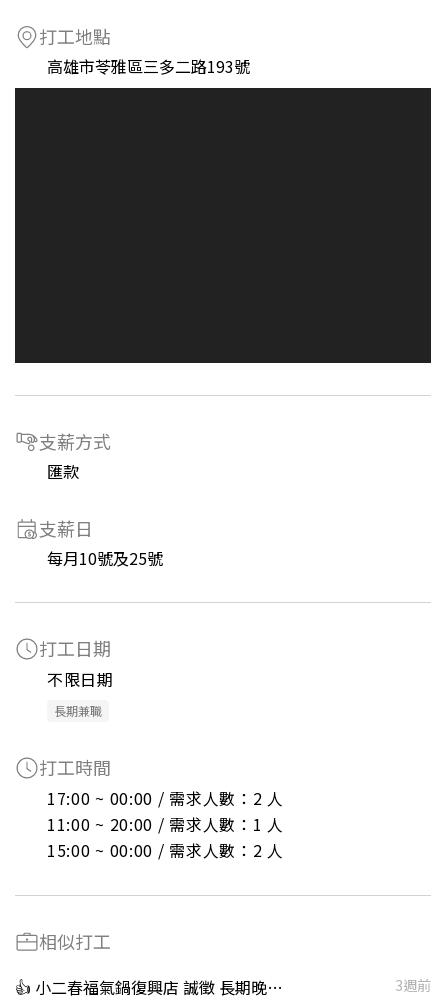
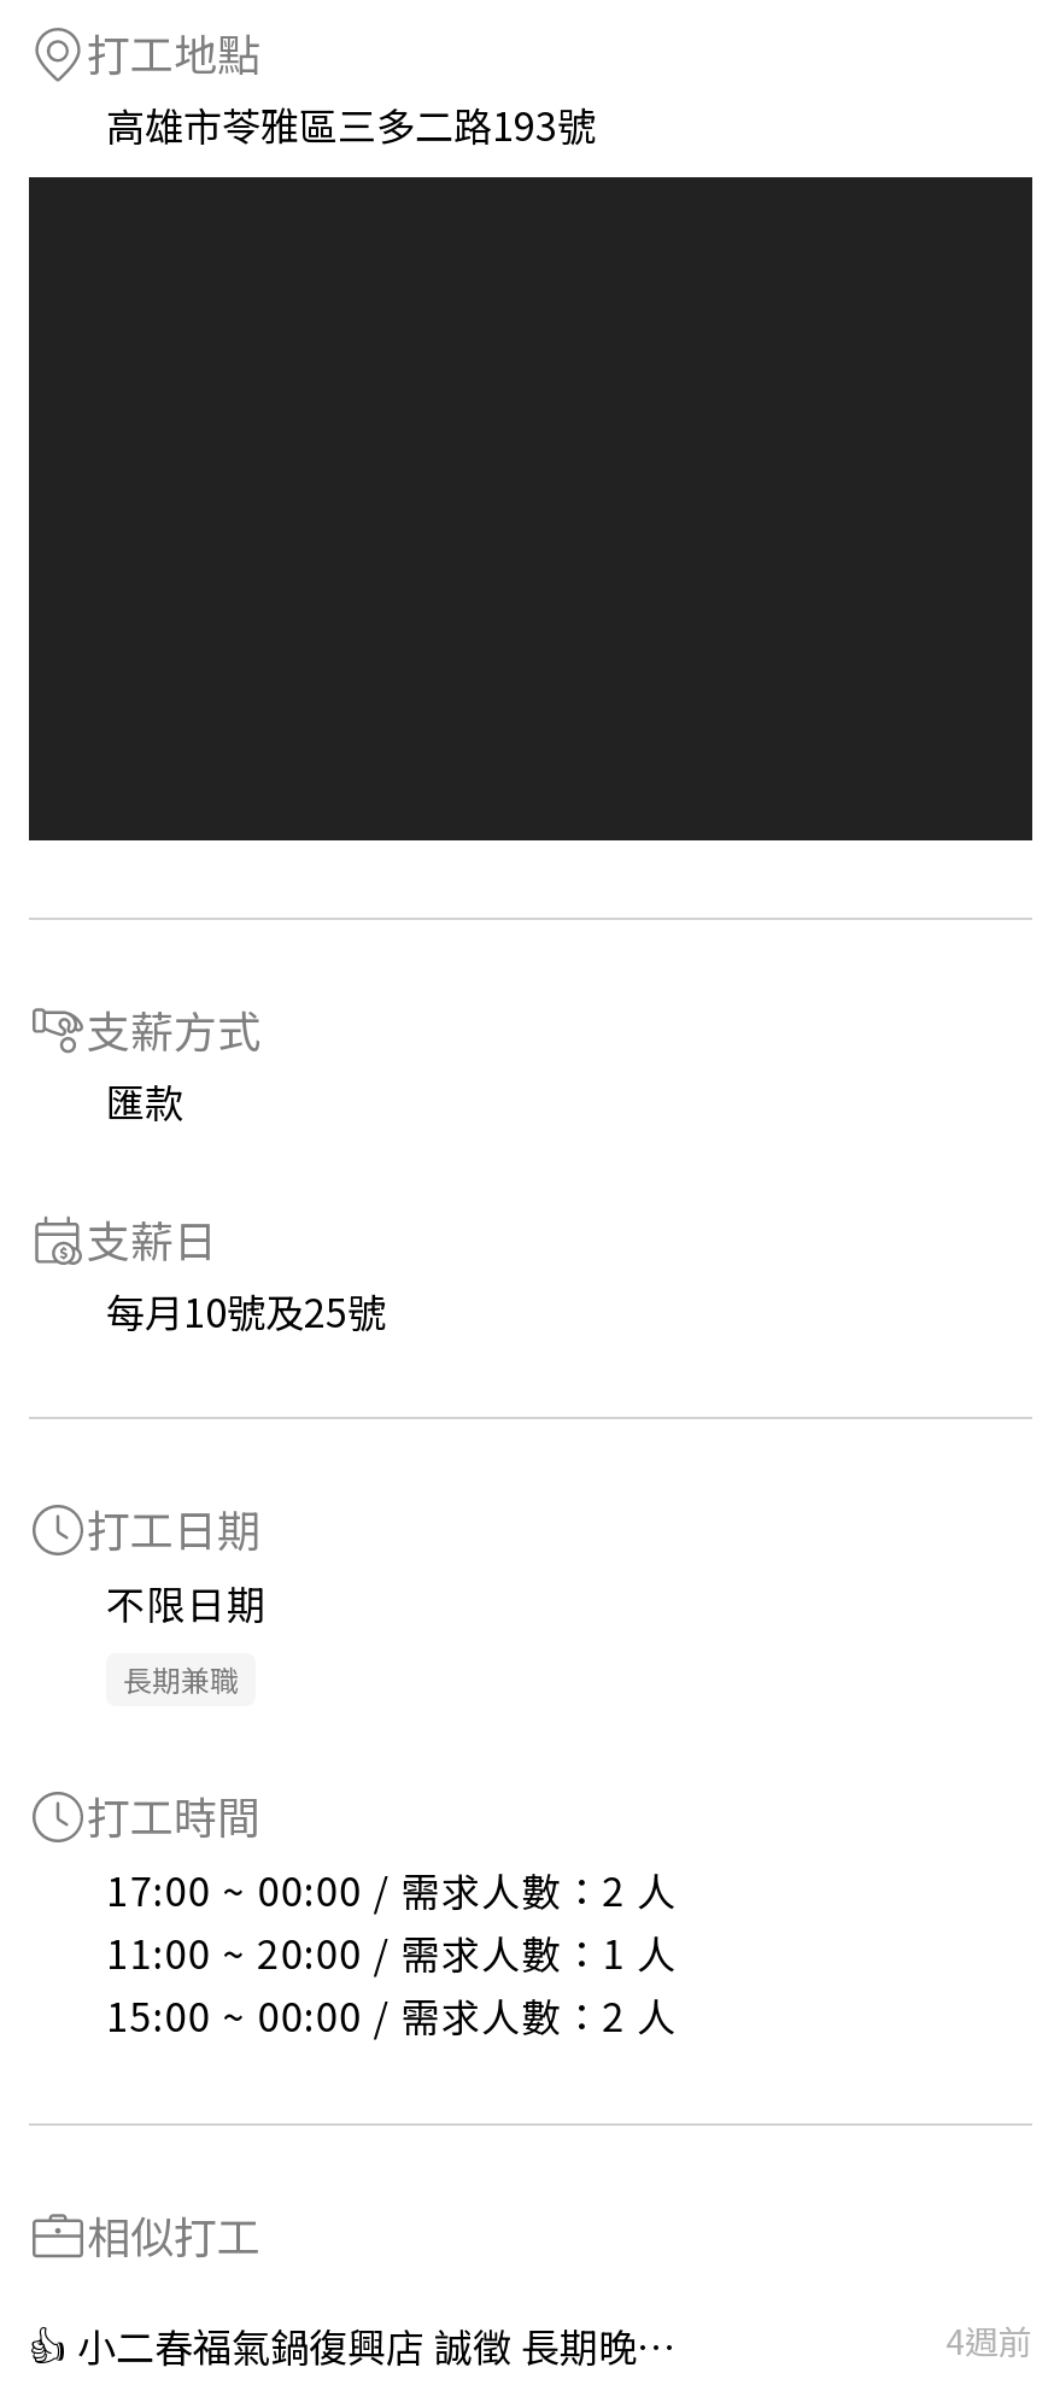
[395,975,431,995] 3週前 -> [945,2317,1032,2365] 4週前

